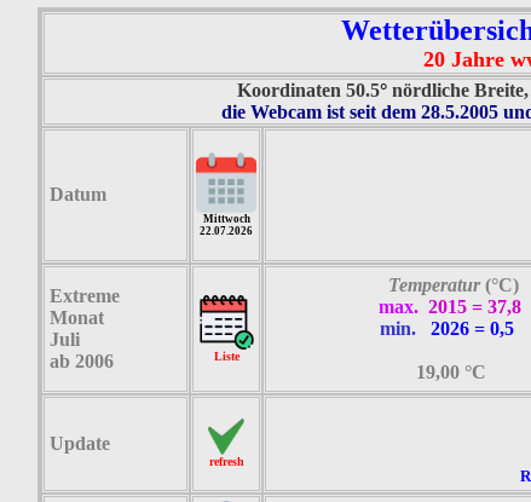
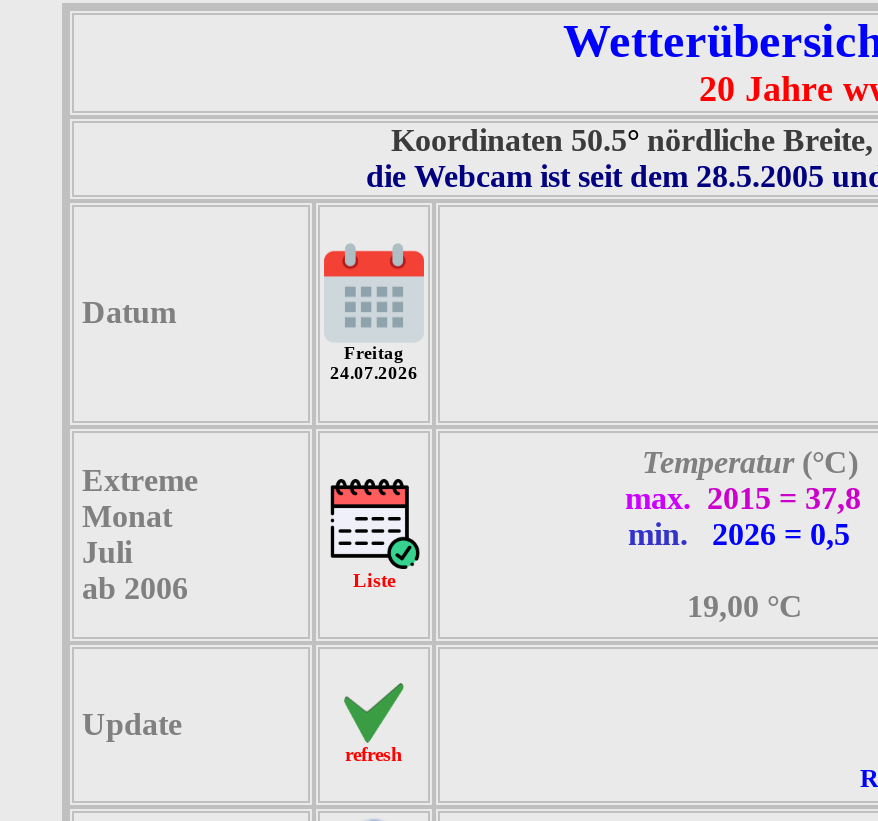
[200,213,253,237] Mittwoch | 22.07.2026 -> [330,343,418,383] Freitag | 24.07.2026

